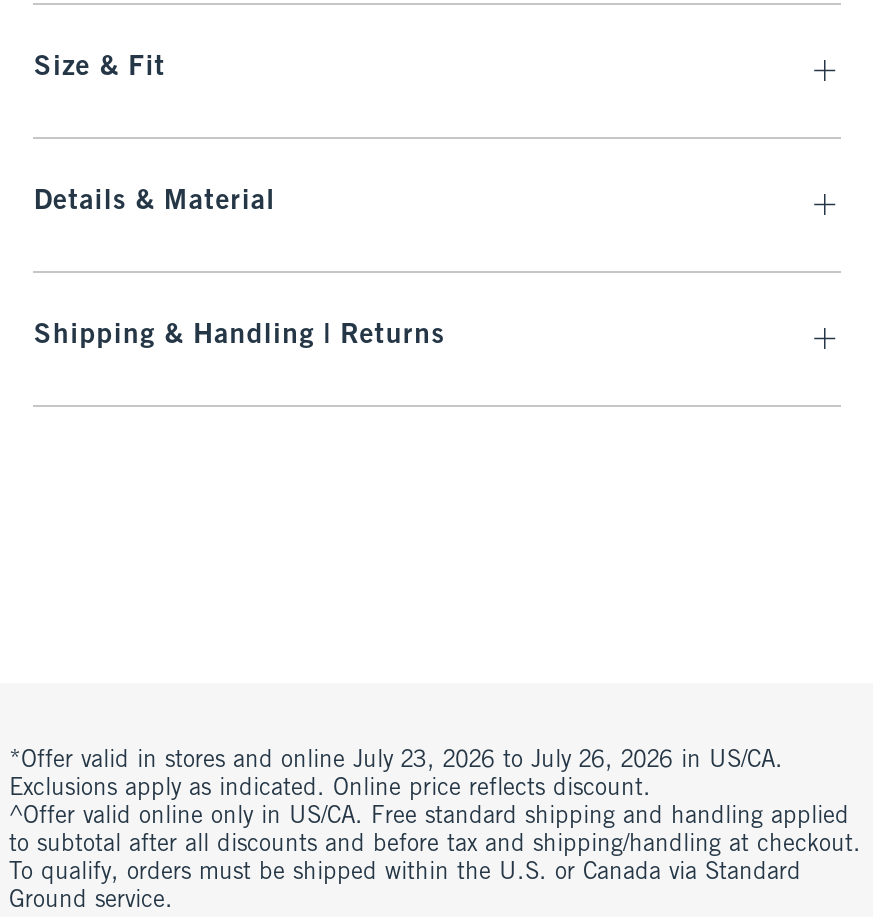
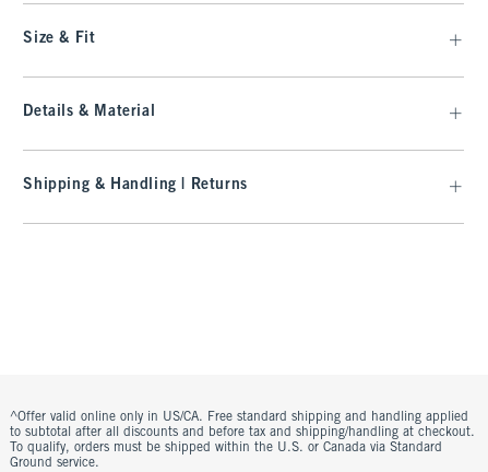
[9,749,783,801] *Offer valid in stores and online July 23, 2026 to July 26, 2026 in US/CA. | Exclusions apply as indicated. Online price reflects discount. -> none

